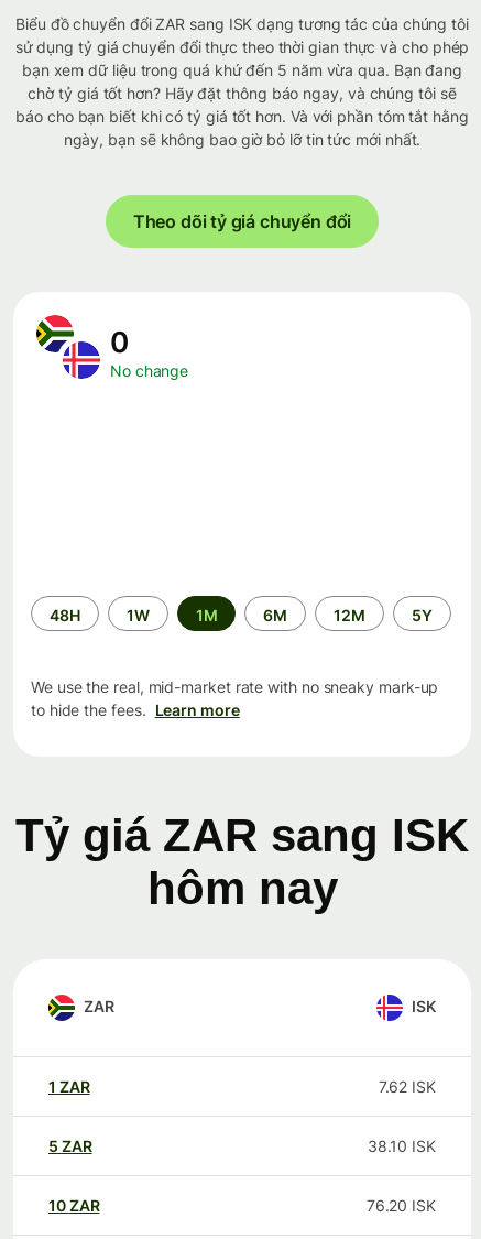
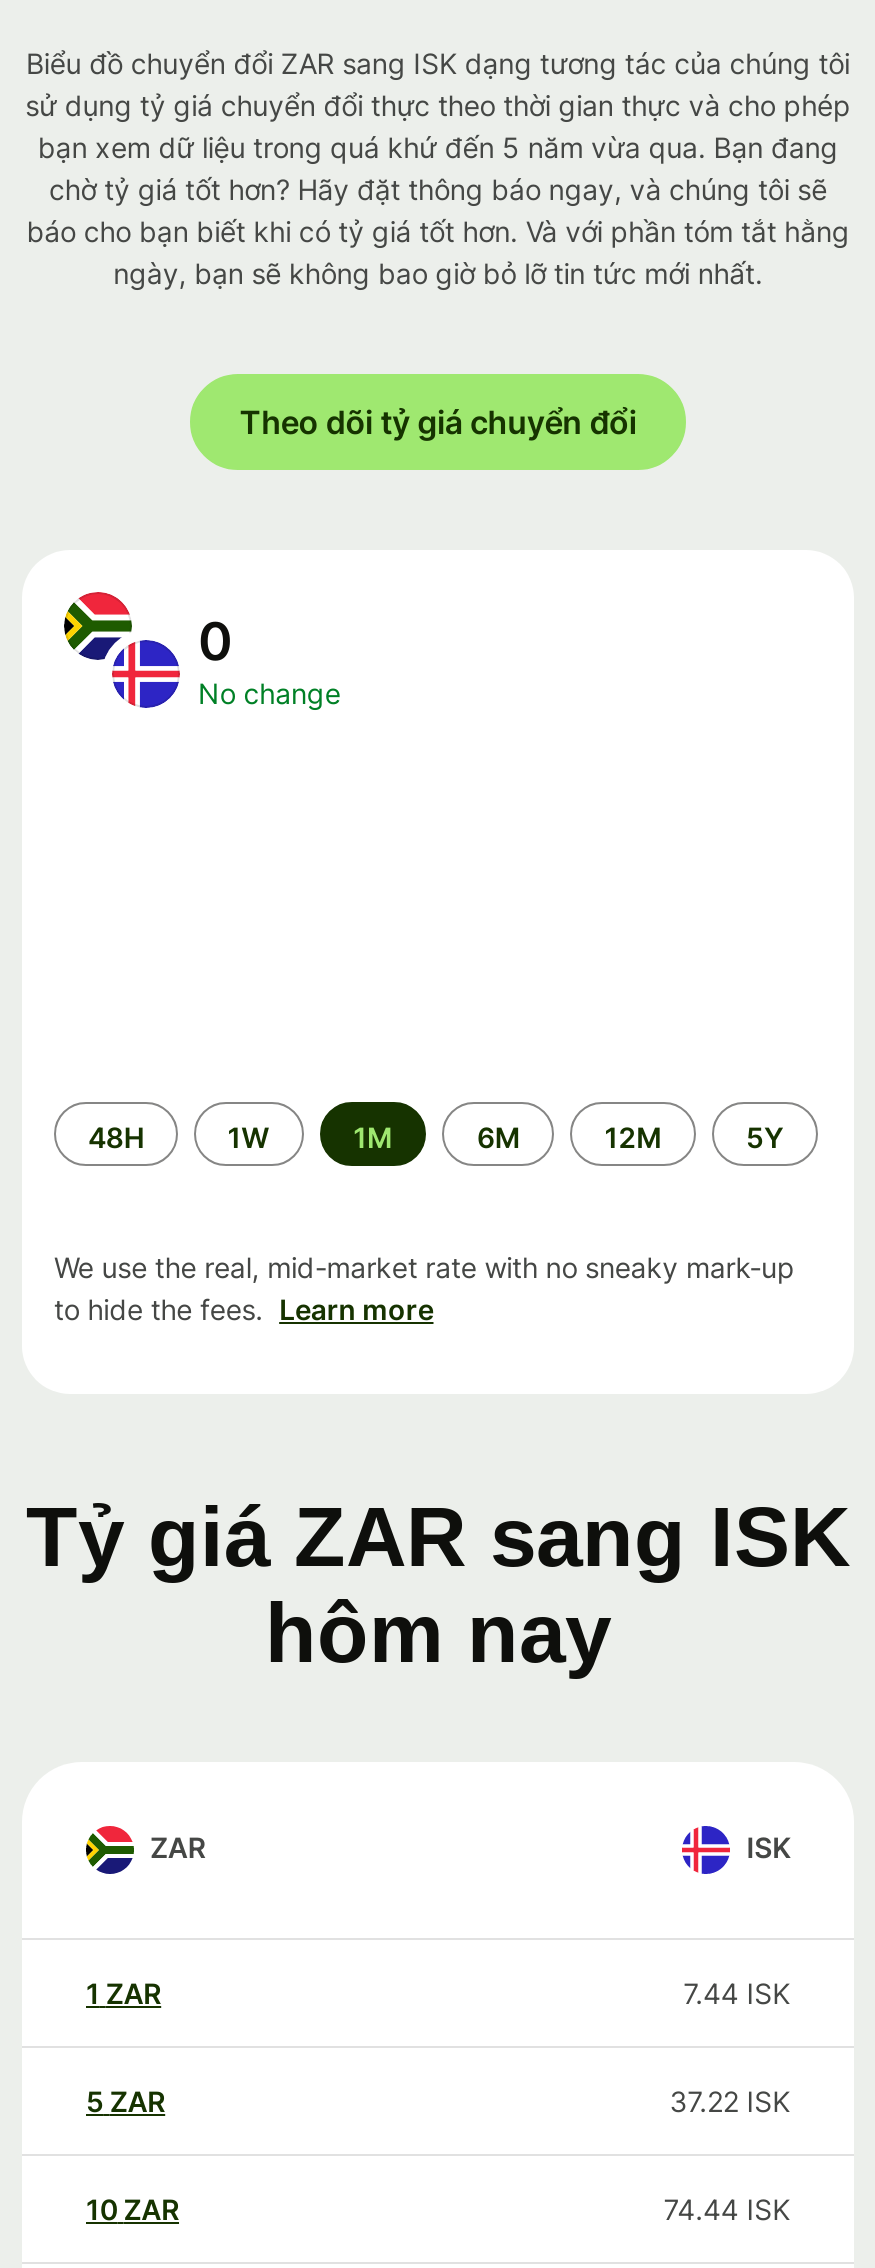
[378,1077,436,1096] 7.62 ISK -> [683,1976,790,2010] 7.44 ISK
[367,1137,436,1155] 38.10 ISK -> [669,2084,790,2118] 37.22 ISK
[366,1196,436,1215] 76.20 ISK -> [663,2192,790,2226] 74.44 ISK

